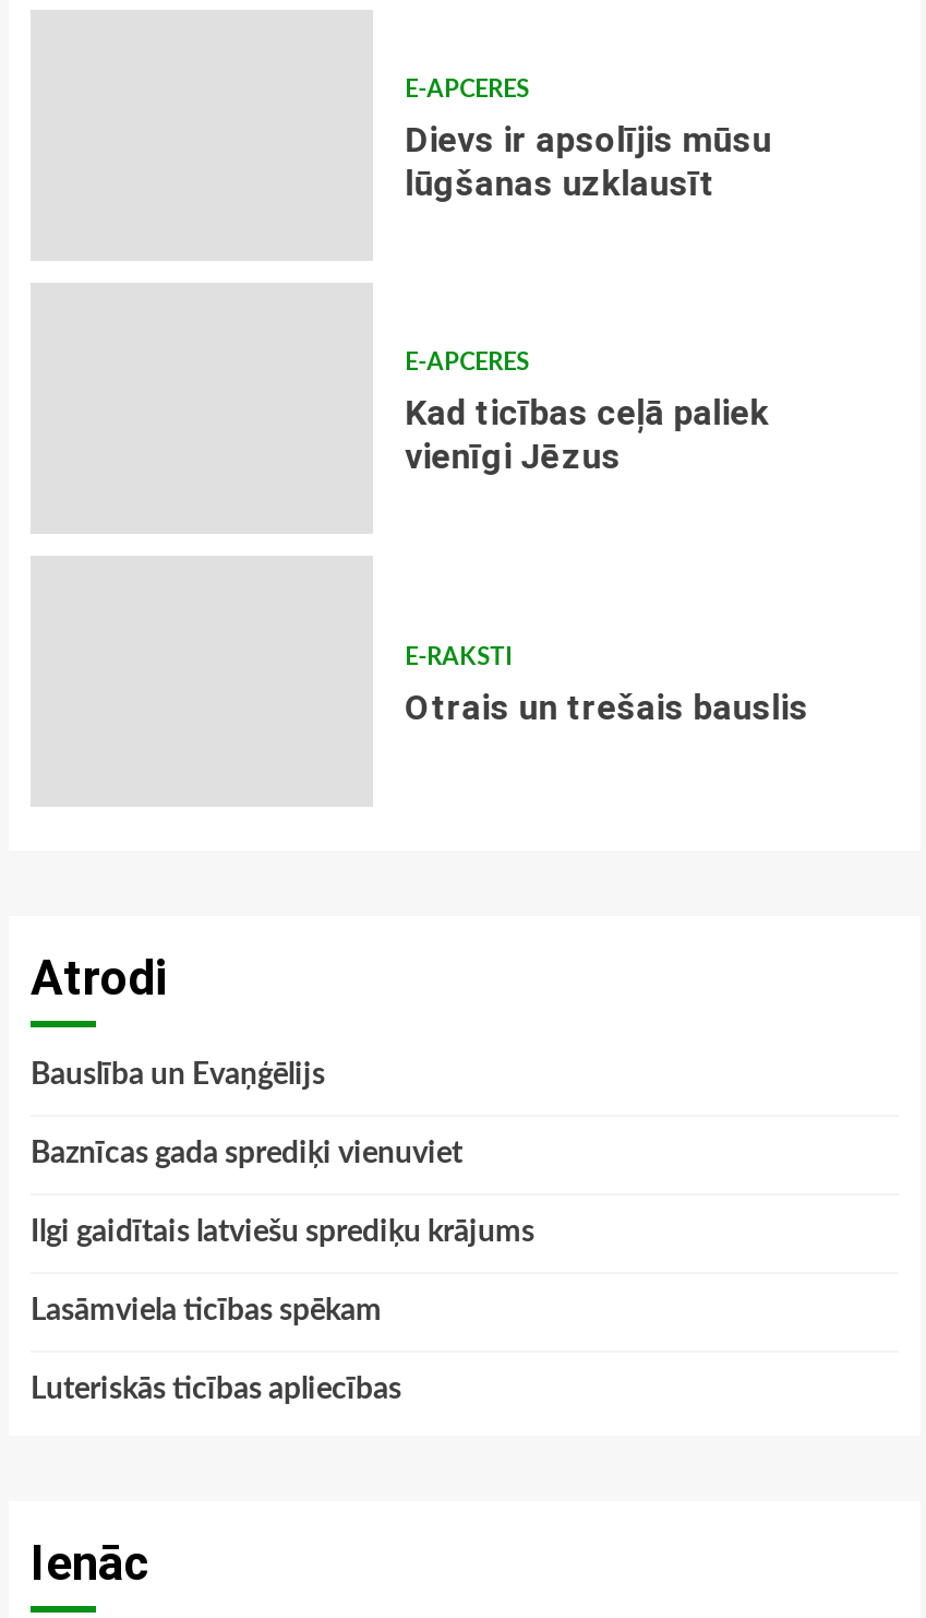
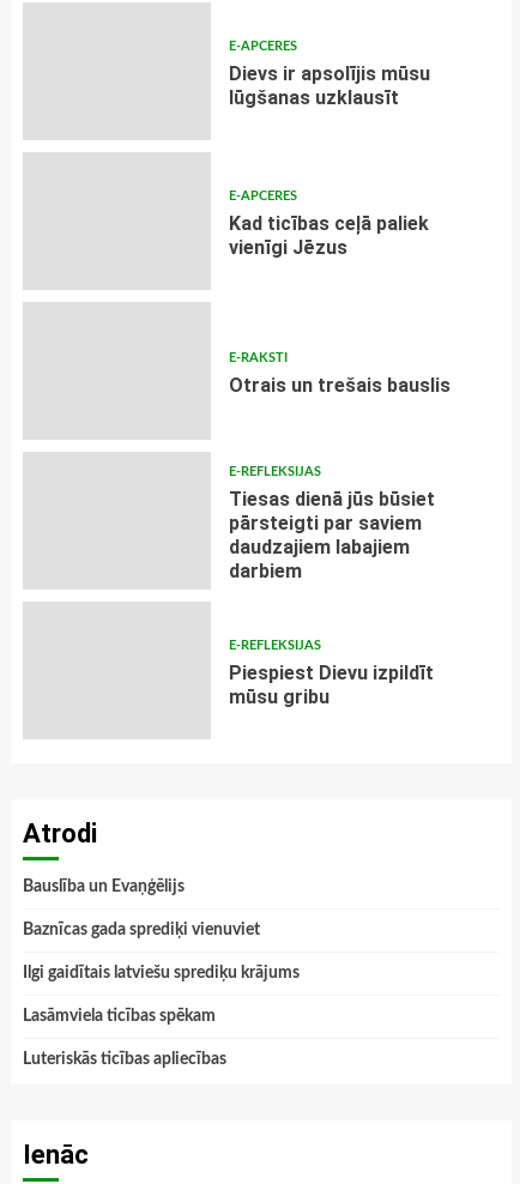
none -> [228,465,434,708] E-REFLEKSIJAS | Tiesas dienā jūs būsiet | pārsteigti par saviem | daudzajiem labajiem | darbiem | E-REFLEKSIJAS | Piespiest Dievu izpildīt | mūsu gribu

